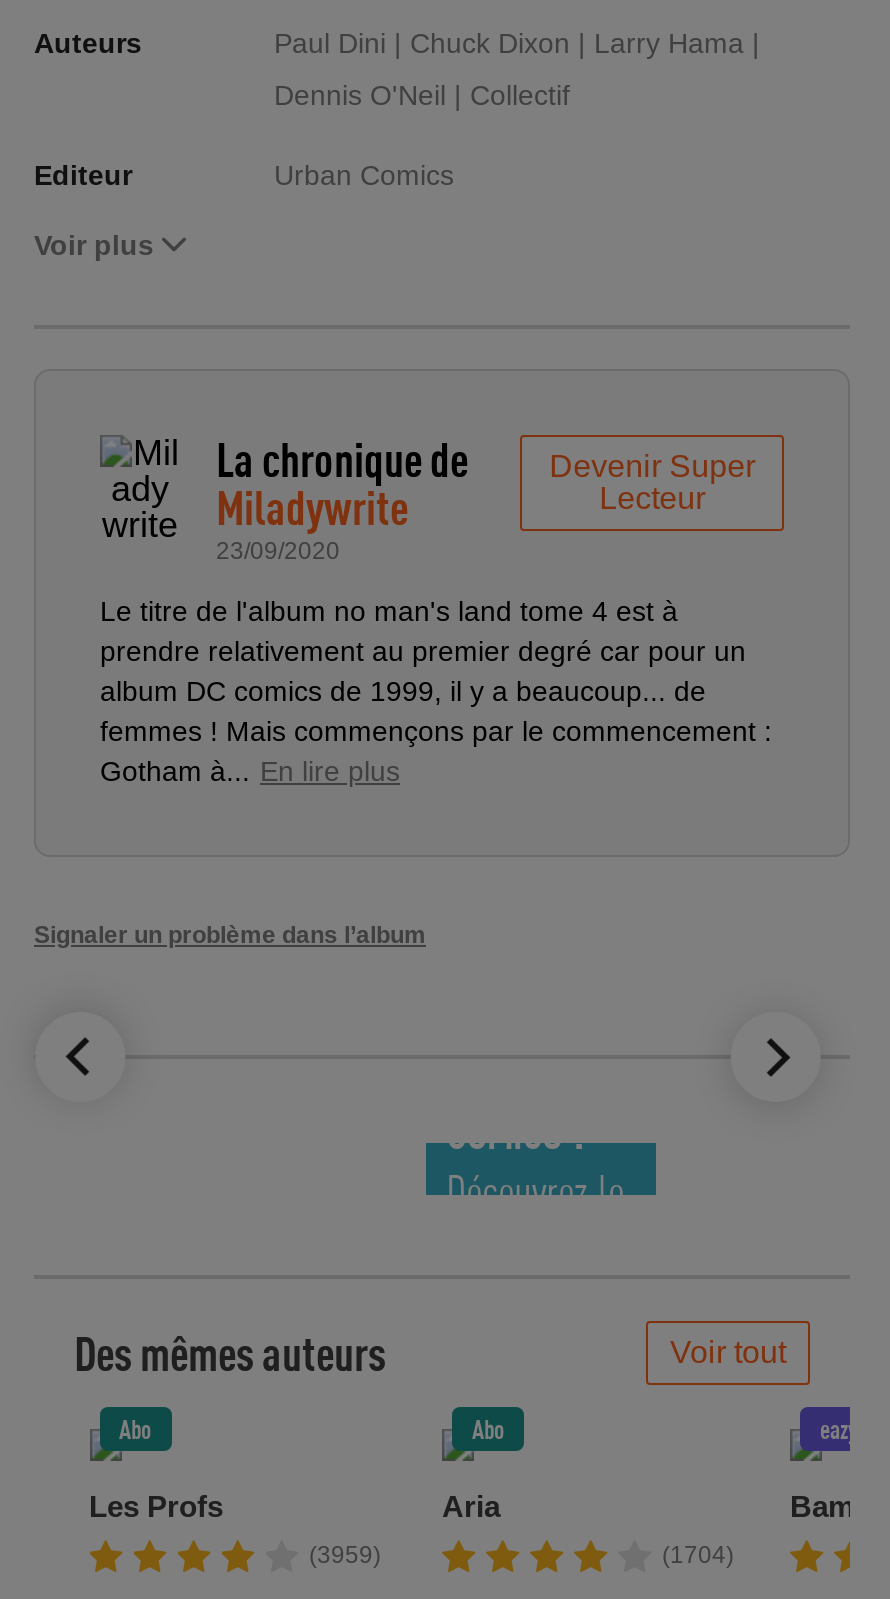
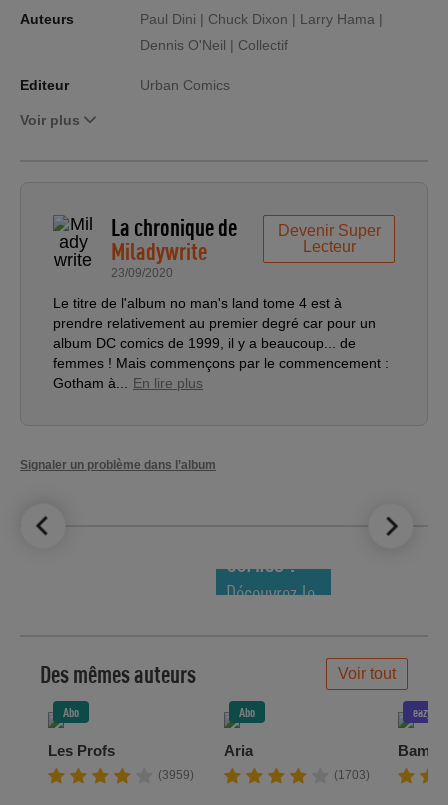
[662,1541,734,1569] (1704) -> [334,768,370,782] (1703)

